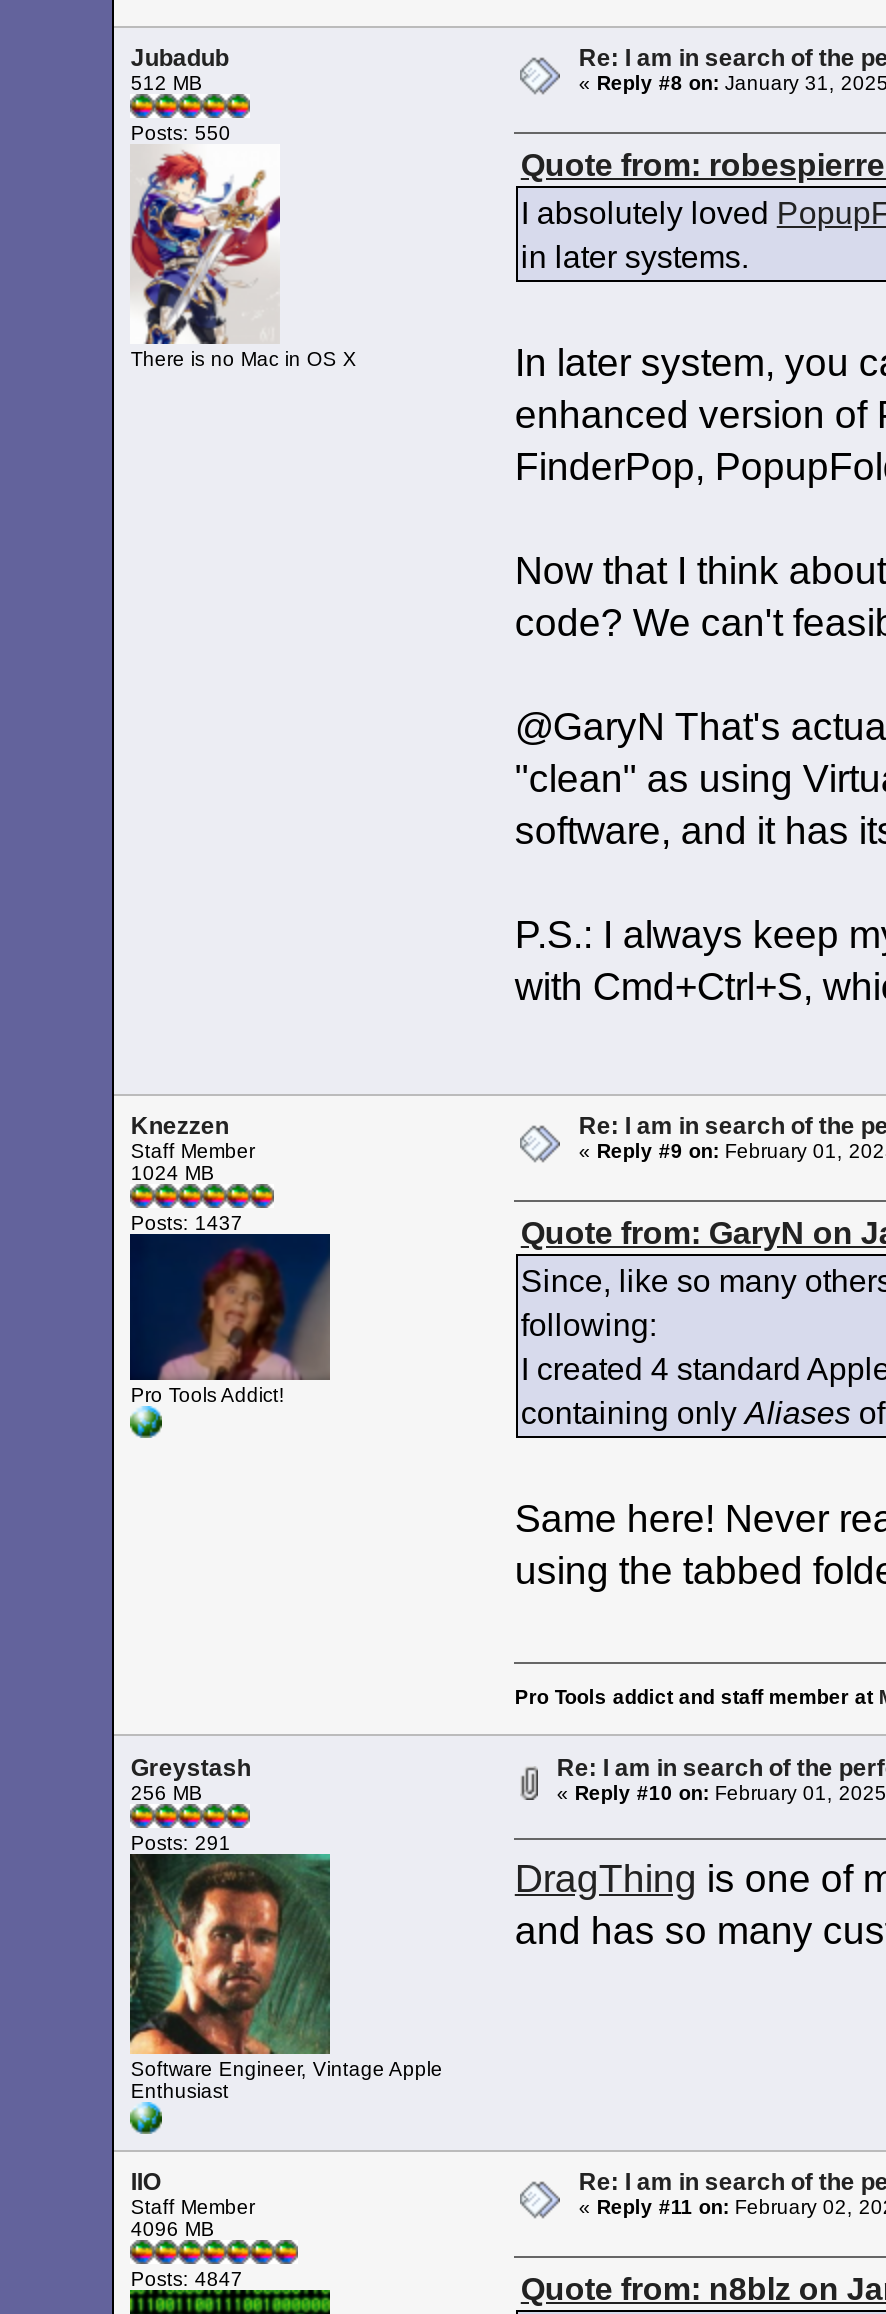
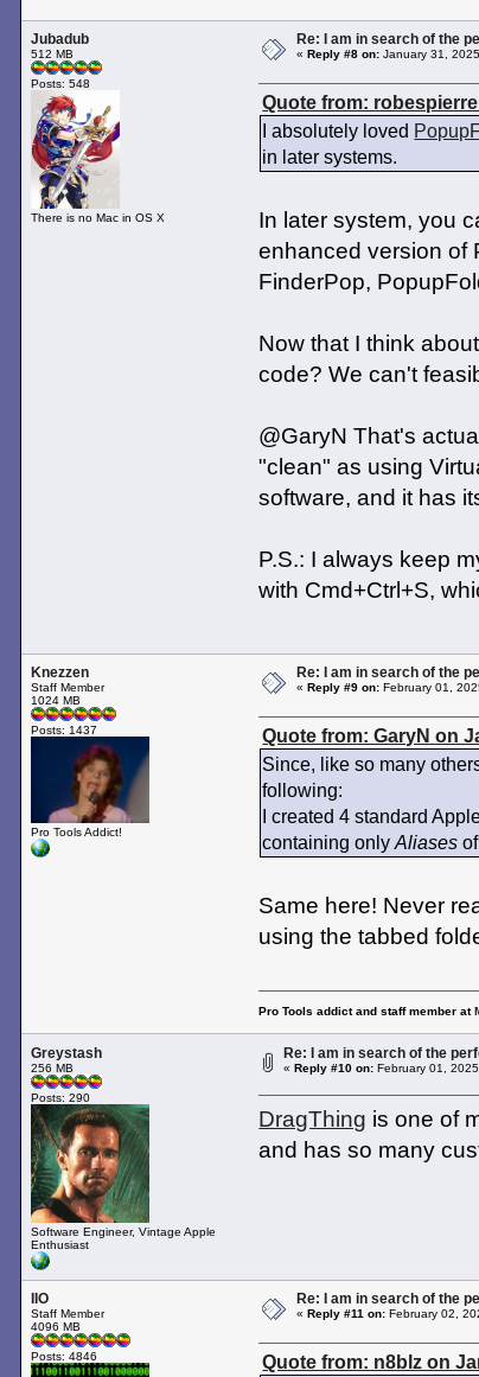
[131,123,231,145] Posts: 550 -> [31,78,91,91] Posts: 548
[131,1831,231,1853] Posts: 291 -> [31,1091,91,1104] Posts: 290
[131,2269,243,2291] Posts: 4847 -> [31,1350,98,1363] Posts: 4846

